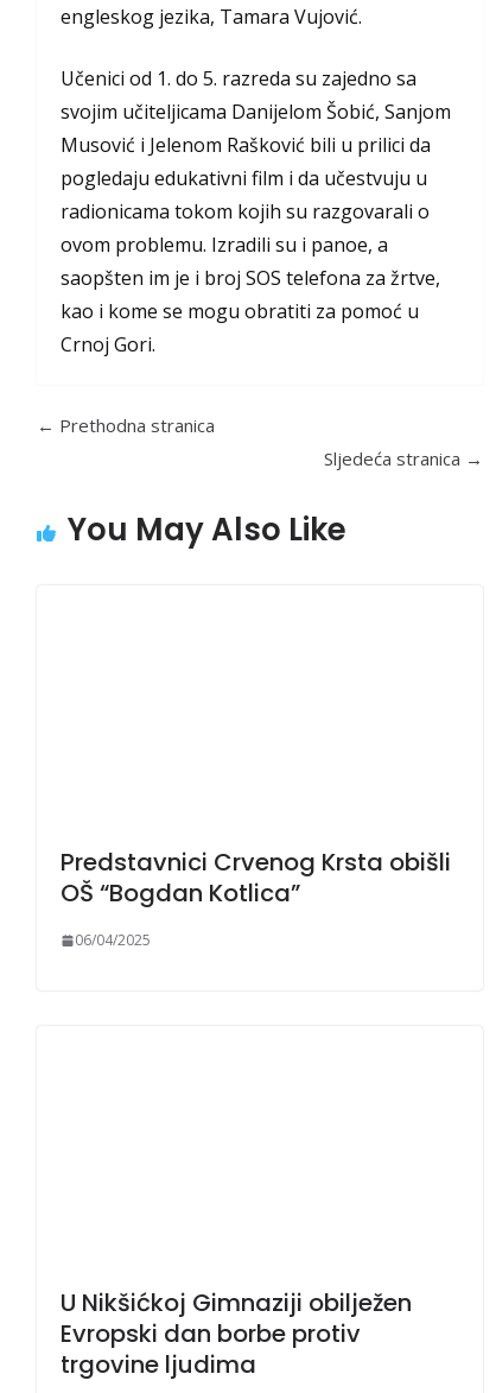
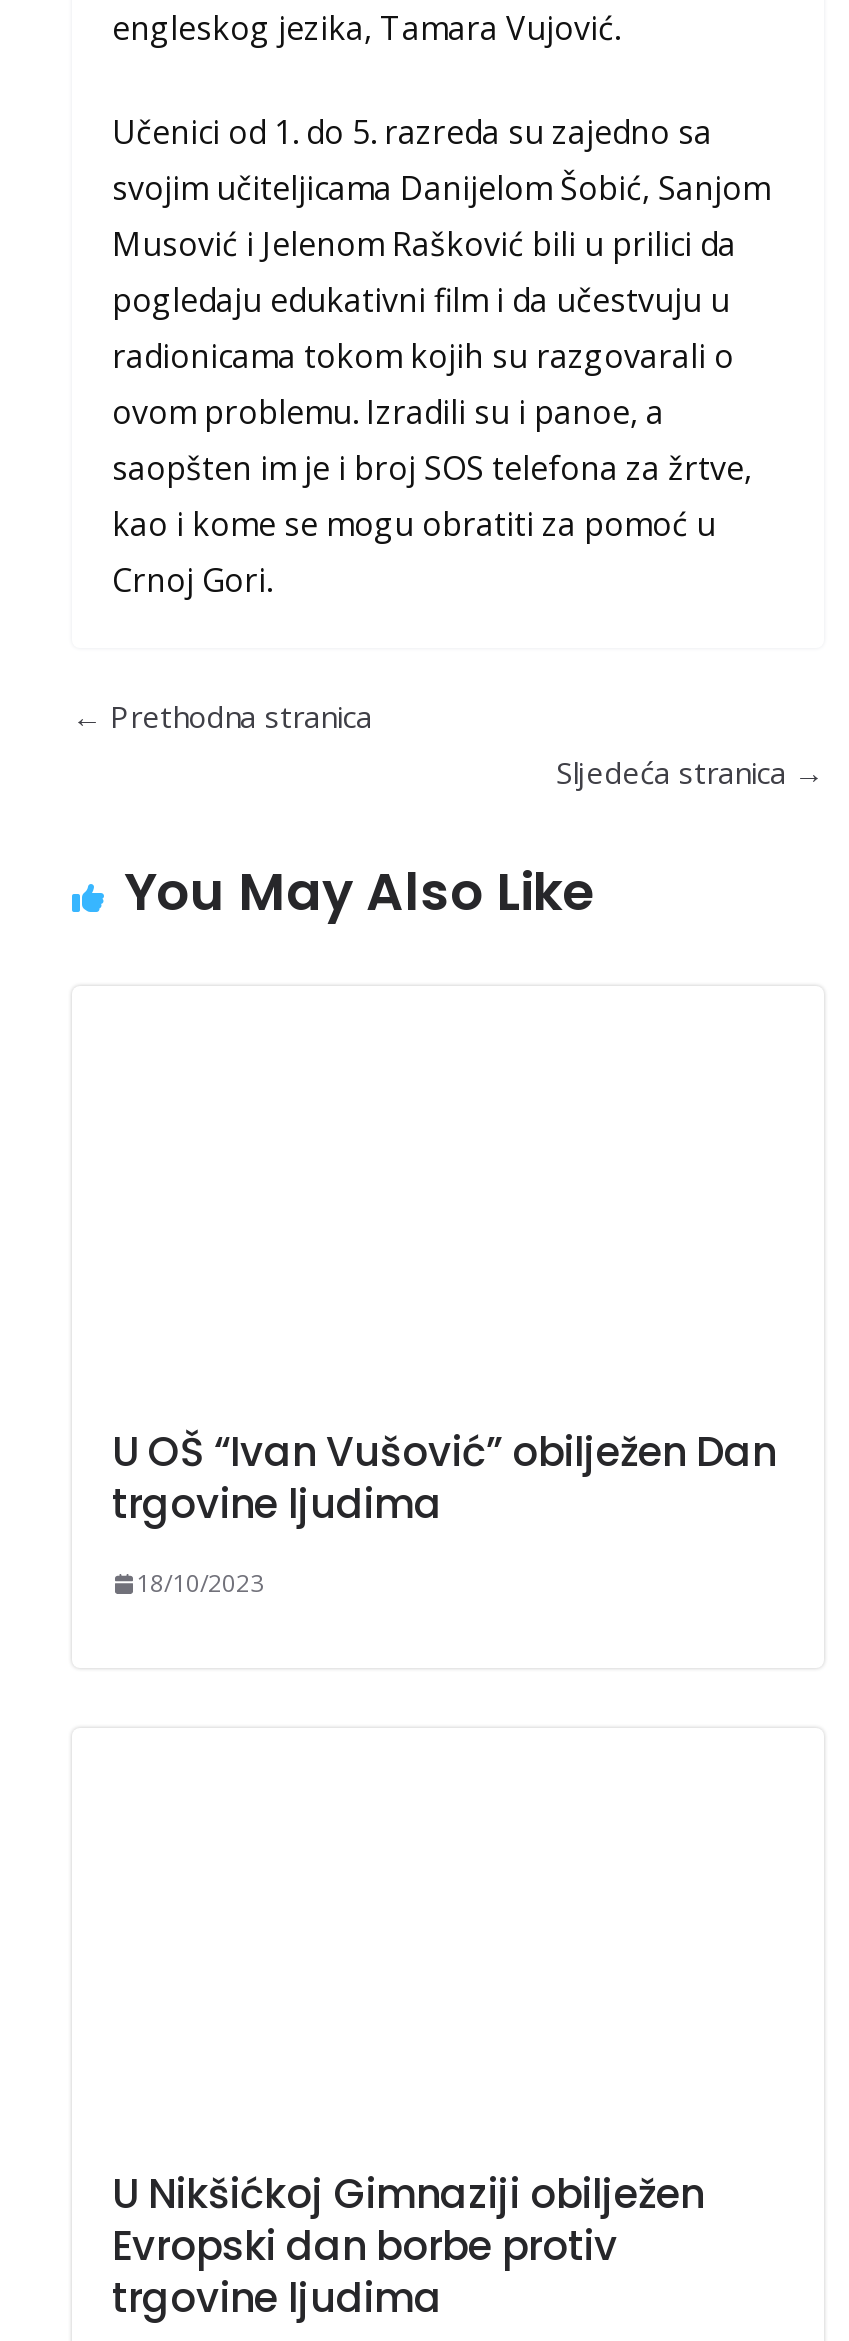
[61,846,451,910] Predstavnici Crvenog Krsta obišli | OŠ “Bogdan Kotlica” -> [112,1425,776,1533] U OŠ “Ivan Vušović” obilježen Dan | trgovine ljudima
[75,930,151,951] 06/04/2025 -> [136,1567,264,1601] 18/10/2023

